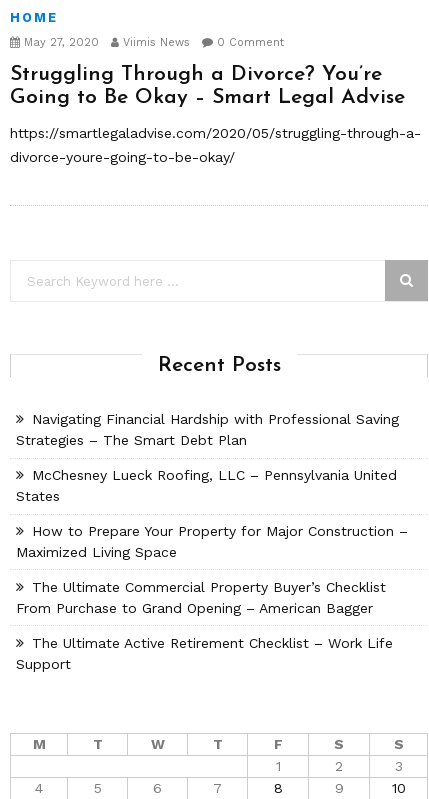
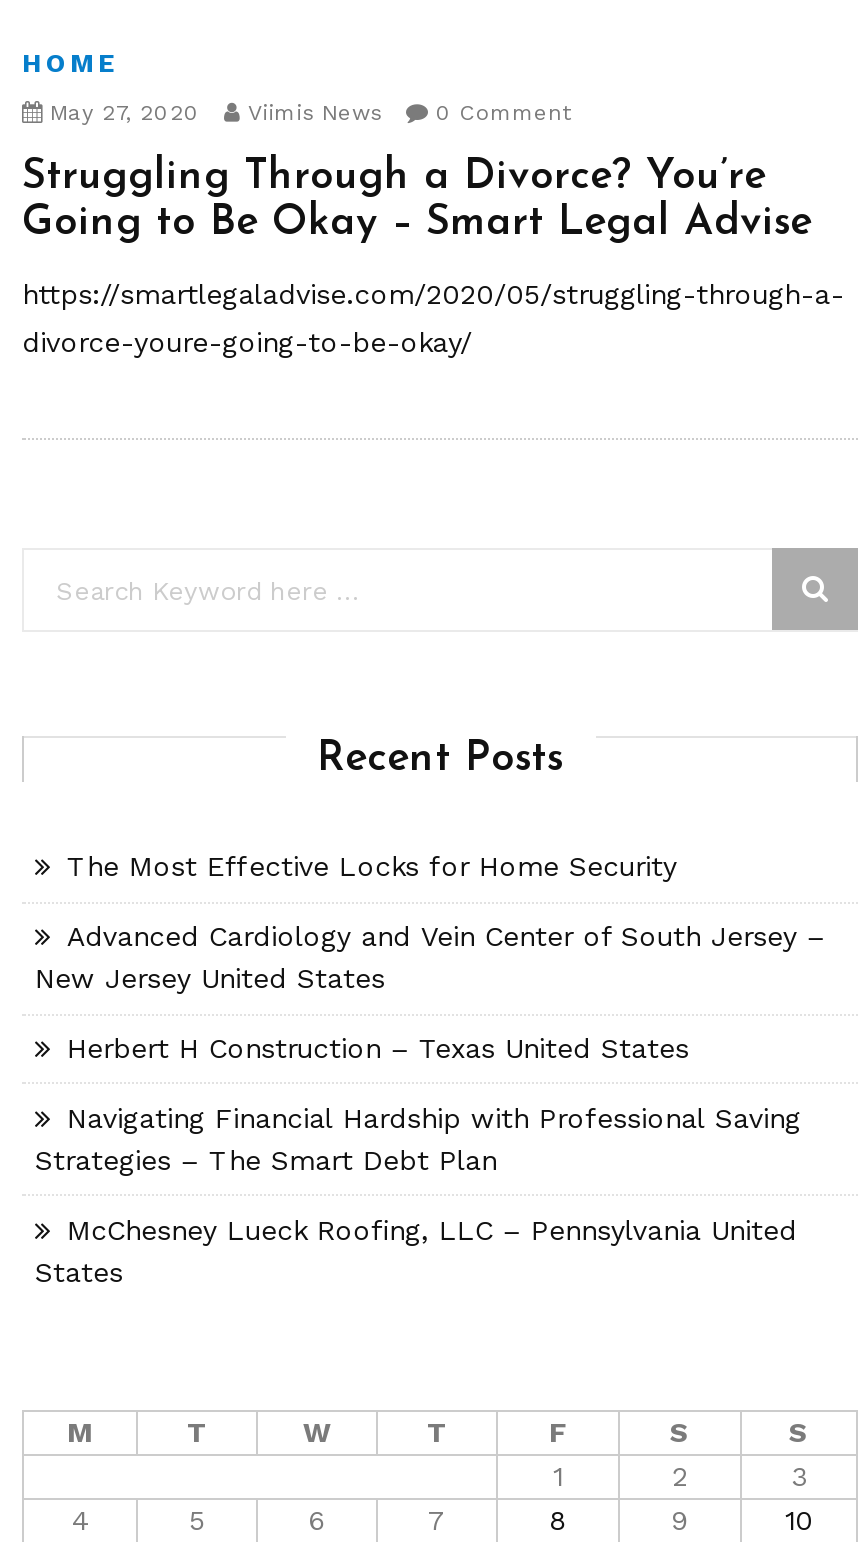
none -> [35,851,825,1064] The Most Effective Locks for Home Security | Advanced Cardiology and Vein Center of South Jersey – | New Jersey United States | Herbert H Construction – Texas United States
moved [16,411,399,504] -> [35,1101,801,1287]: Navigating Financial Hardship with Professional Saving | Strategies – The Smart Debt Plan | McChesney Lueck Roofing, LLC – Pennsylvania United | States
[16,523,408,671] How to Prepare Your Property for Major Construction – | Maximized Living Space | The Ultimate Commercial Property Buyer’s Checklist | From Purchase to Grand Opening – American Bagger | The Ultimate Active Retirement Checklist – Work Life | Support -> none

